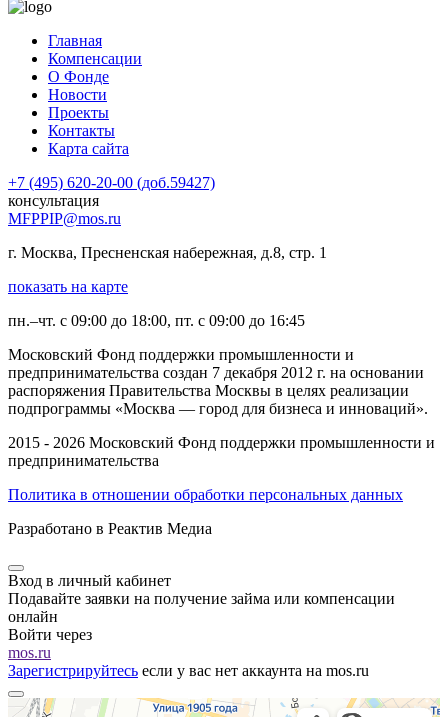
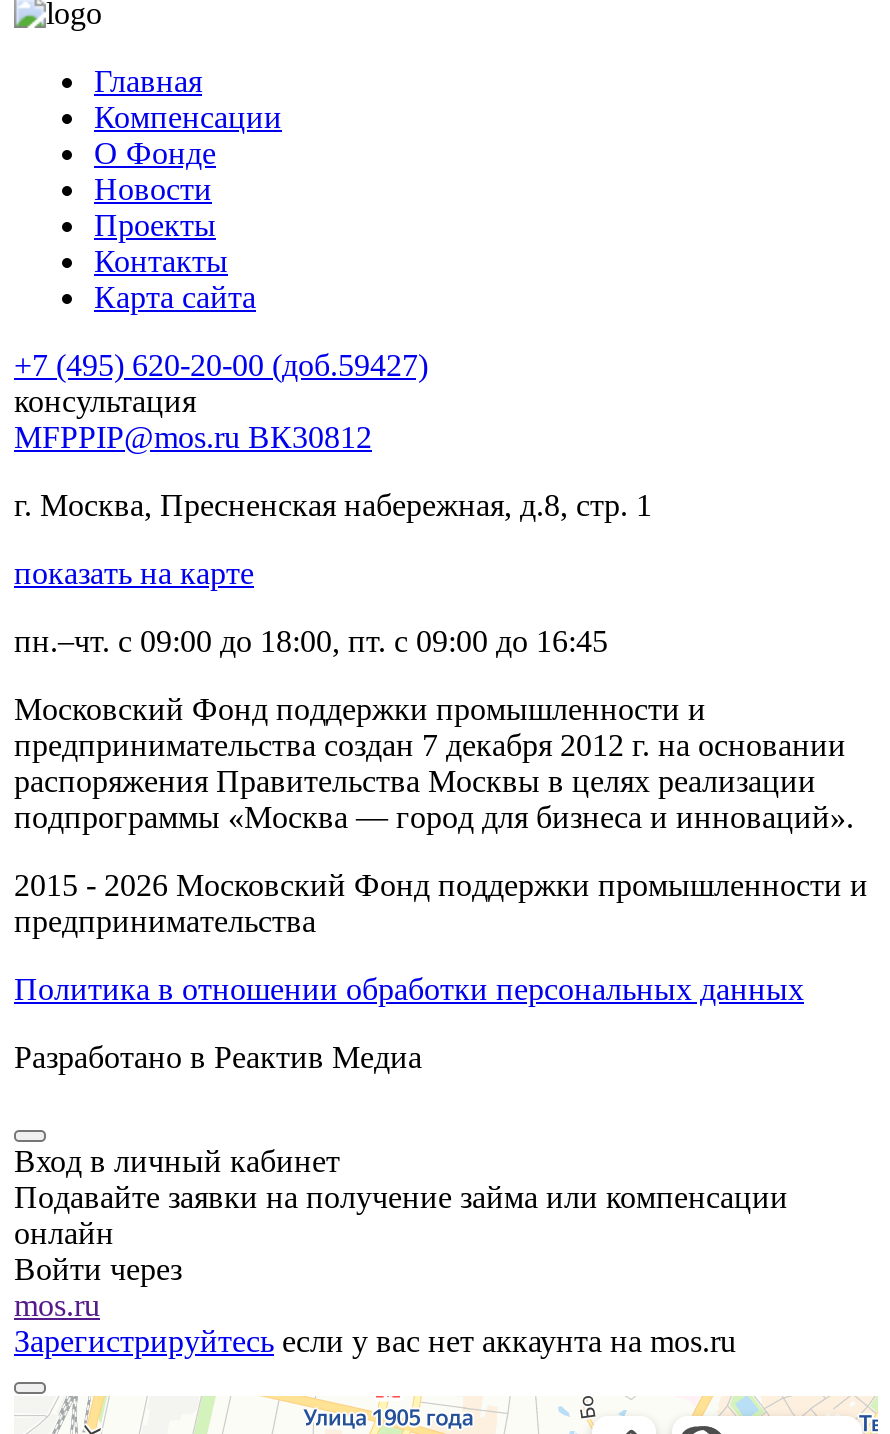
[8,210,121,227] MFPPIP@mos.ru -> [14,419,372,453] MFPPIP@mos.ru ВК30812

